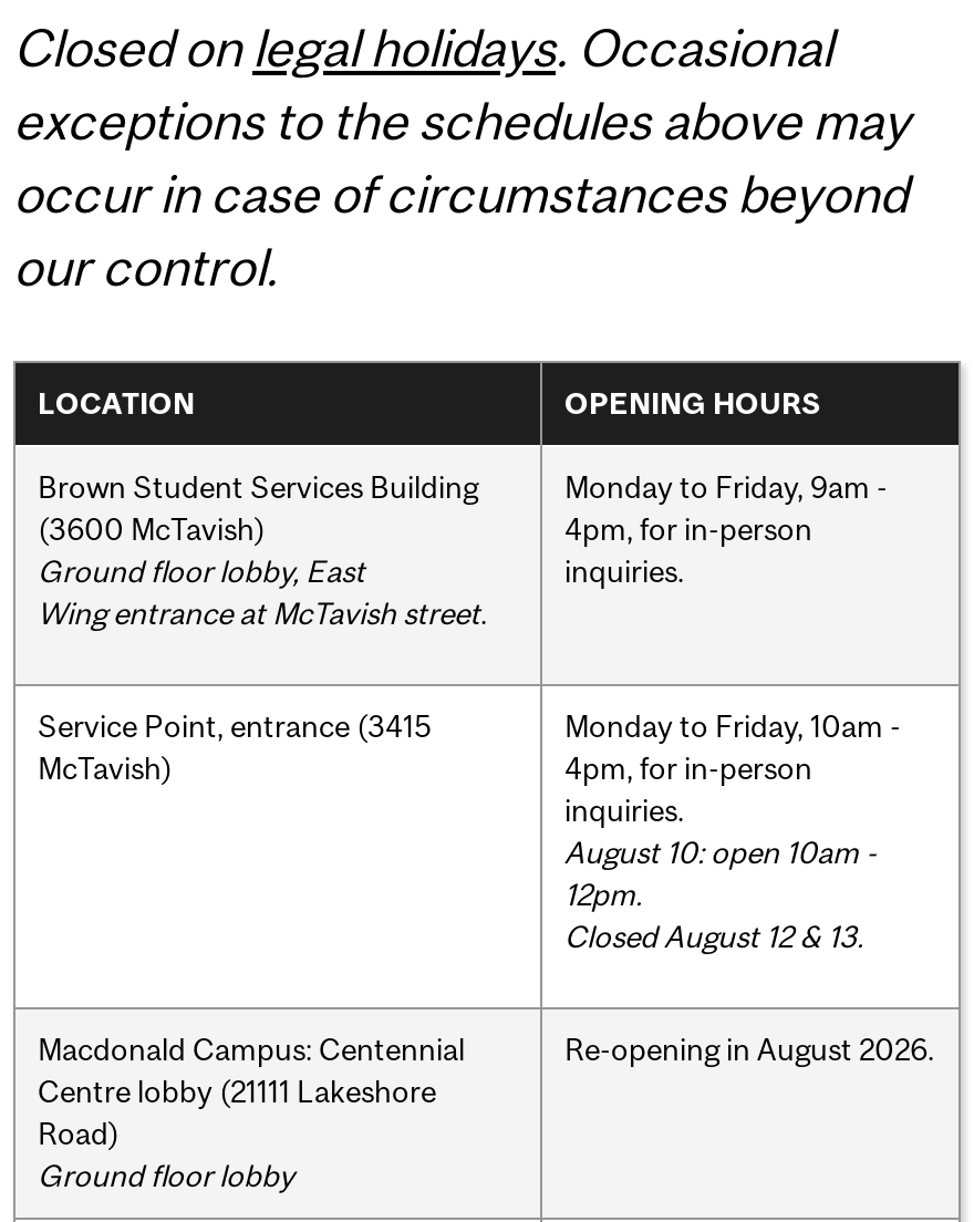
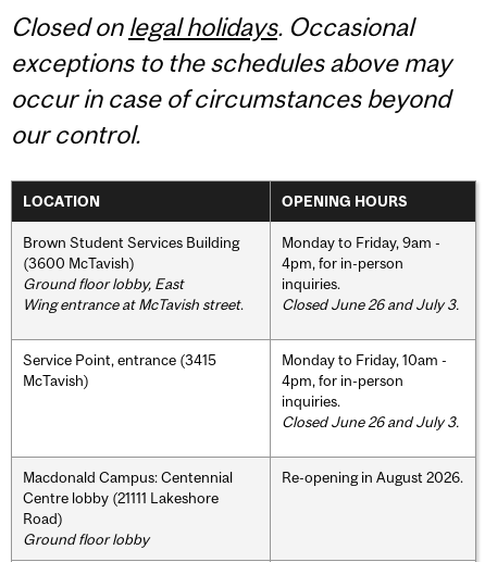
none -> [282,295,459,313] Closed June 26 and July 3.
[564,834,877,953] August 10: open 10am - | 12pm. | Closed August 12 & 13. -> [282,413,459,430] Closed June 26 and July 3.

